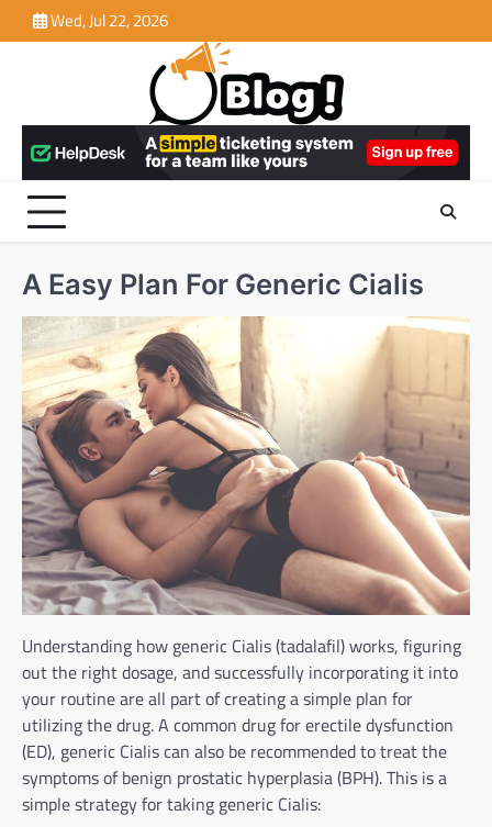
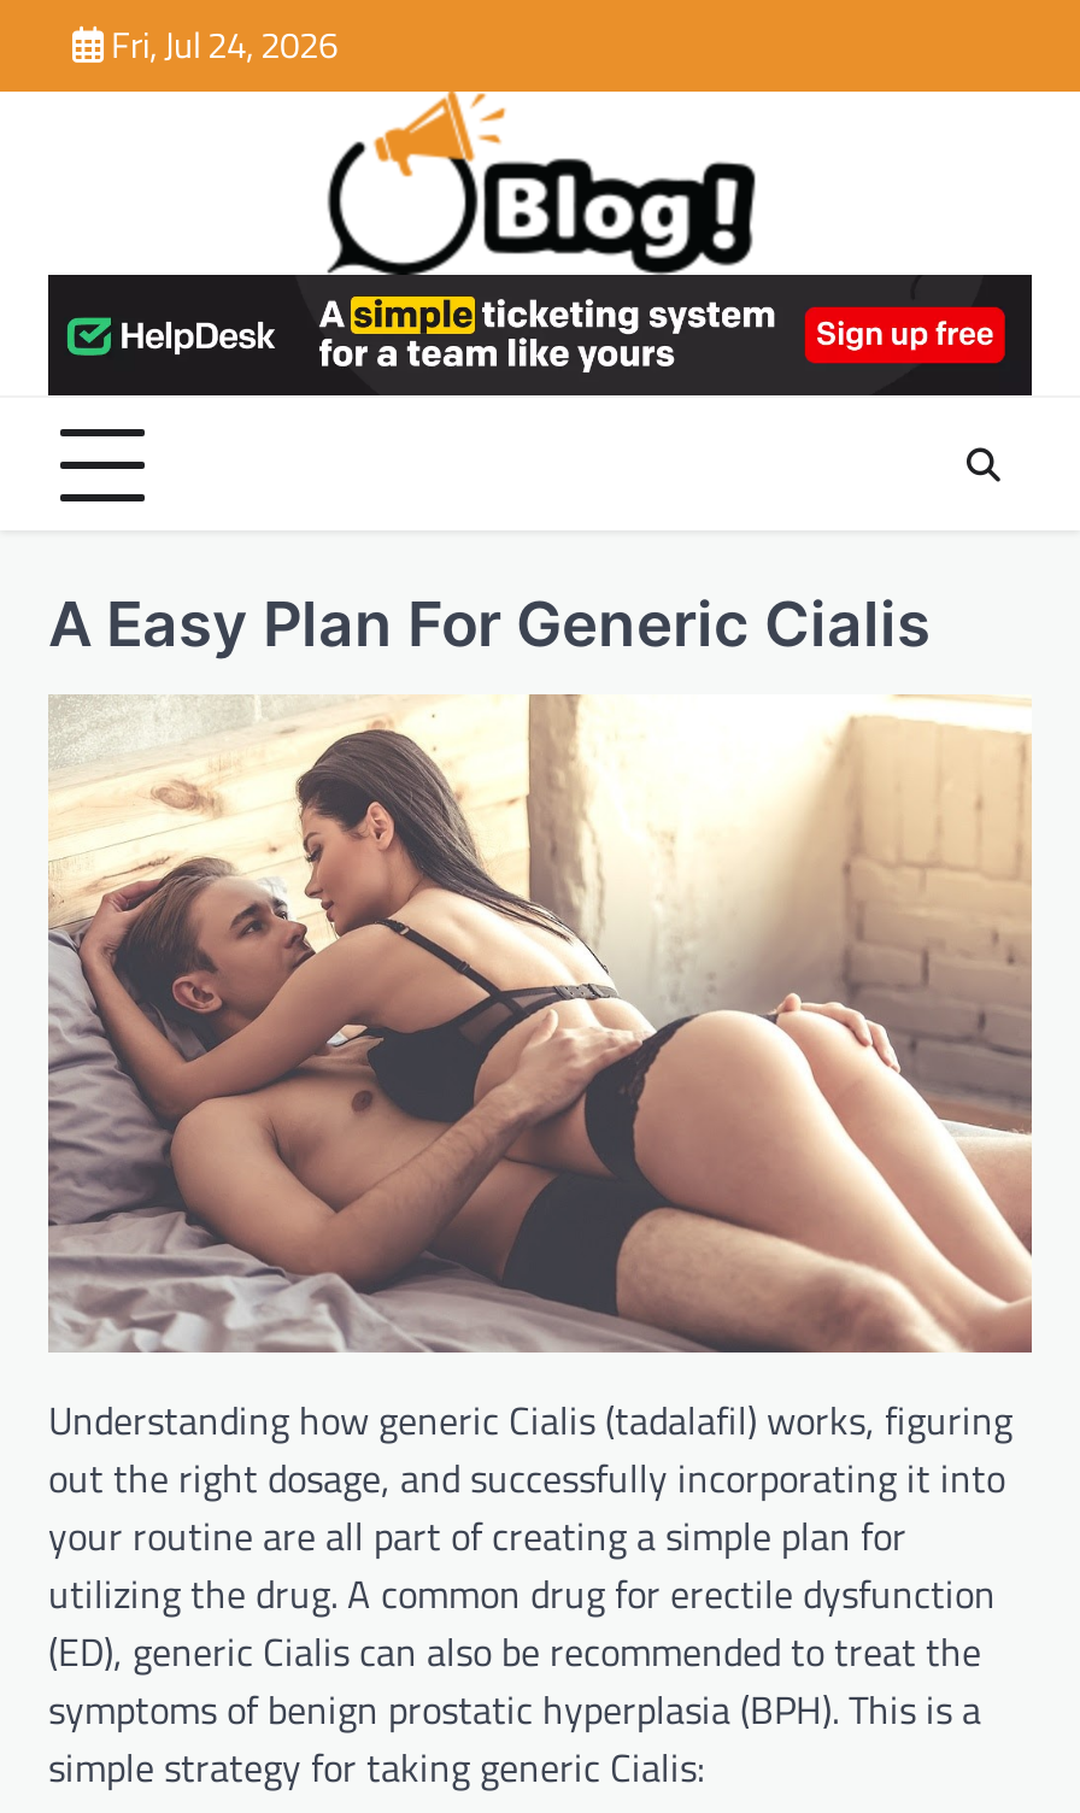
[51,8,168,33] Wed, Jul 22, 2026 -> [111,17,337,72] Fri, Jul 24, 2026

